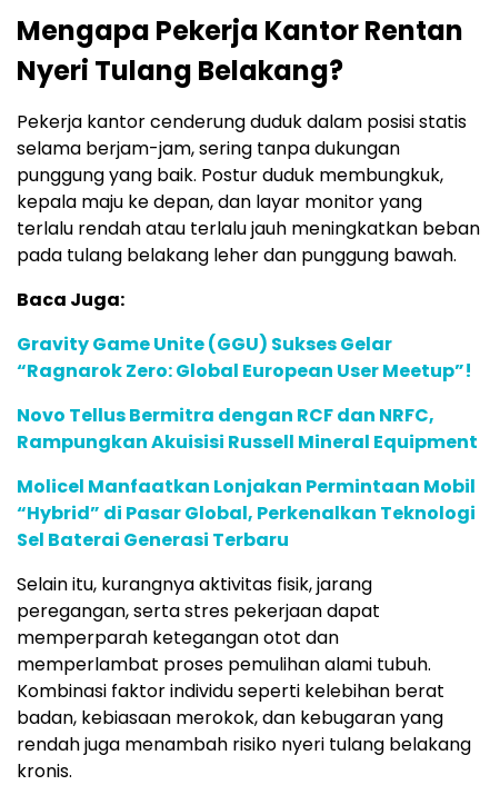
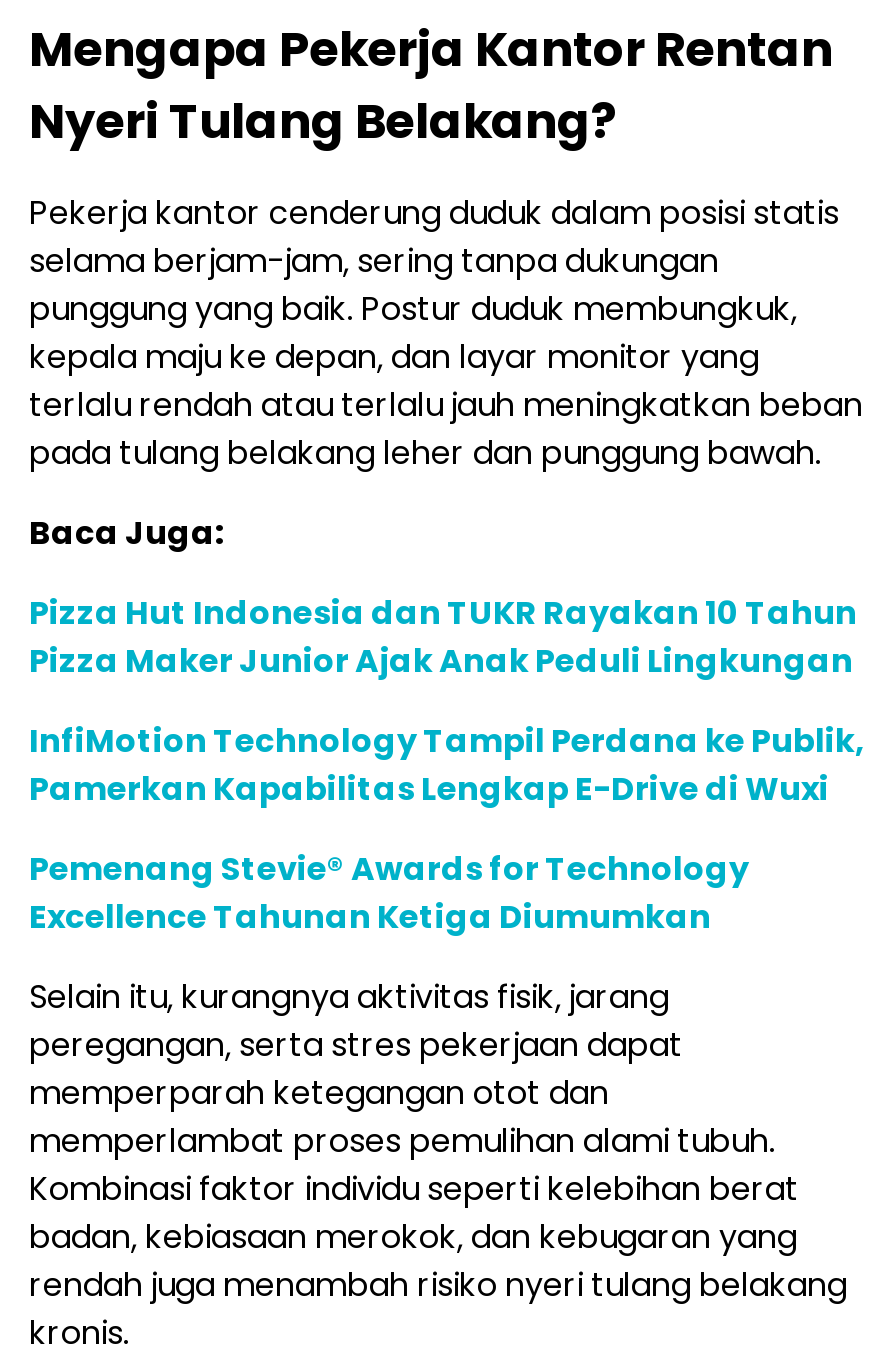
[17,331,472,383] Gravity Game Unite (GGU) Sukses Gelar | “Ragnarok Zero: Global European User Meetup”! -> [29,591,857,685] Pizza Hut Indonesia dan TUKR Rayakan 10 Tahun | Pizza Maker Junior Ajak Anak Peduli Lingkungan
[17,402,478,455] Novo Tellus Bermitra dengan RCF dan NRFC, | Rampungkan Akuisisi Russell Mineral Equipment -> [29,719,865,813] InfiMotion Technology Tampil Perdana ke Publik, | Pamerkan Kapabilitas Lengkap E-Drive di Wuxi
[17,473,476,552] Molicel Manfaatkan Lonjakan Permintaan Mobil | “Hybrid” di Pasar Global, Perkenalkan Teknologi | Sel Baterai Generasi Terbaru -> [29,847,749,941] Pemenang Stevie® Awards for Technology | Excellence Tahunan Ketiga Diumumkan

